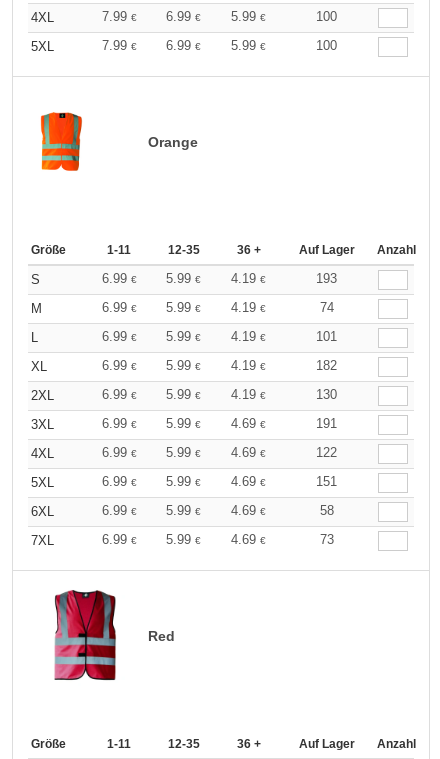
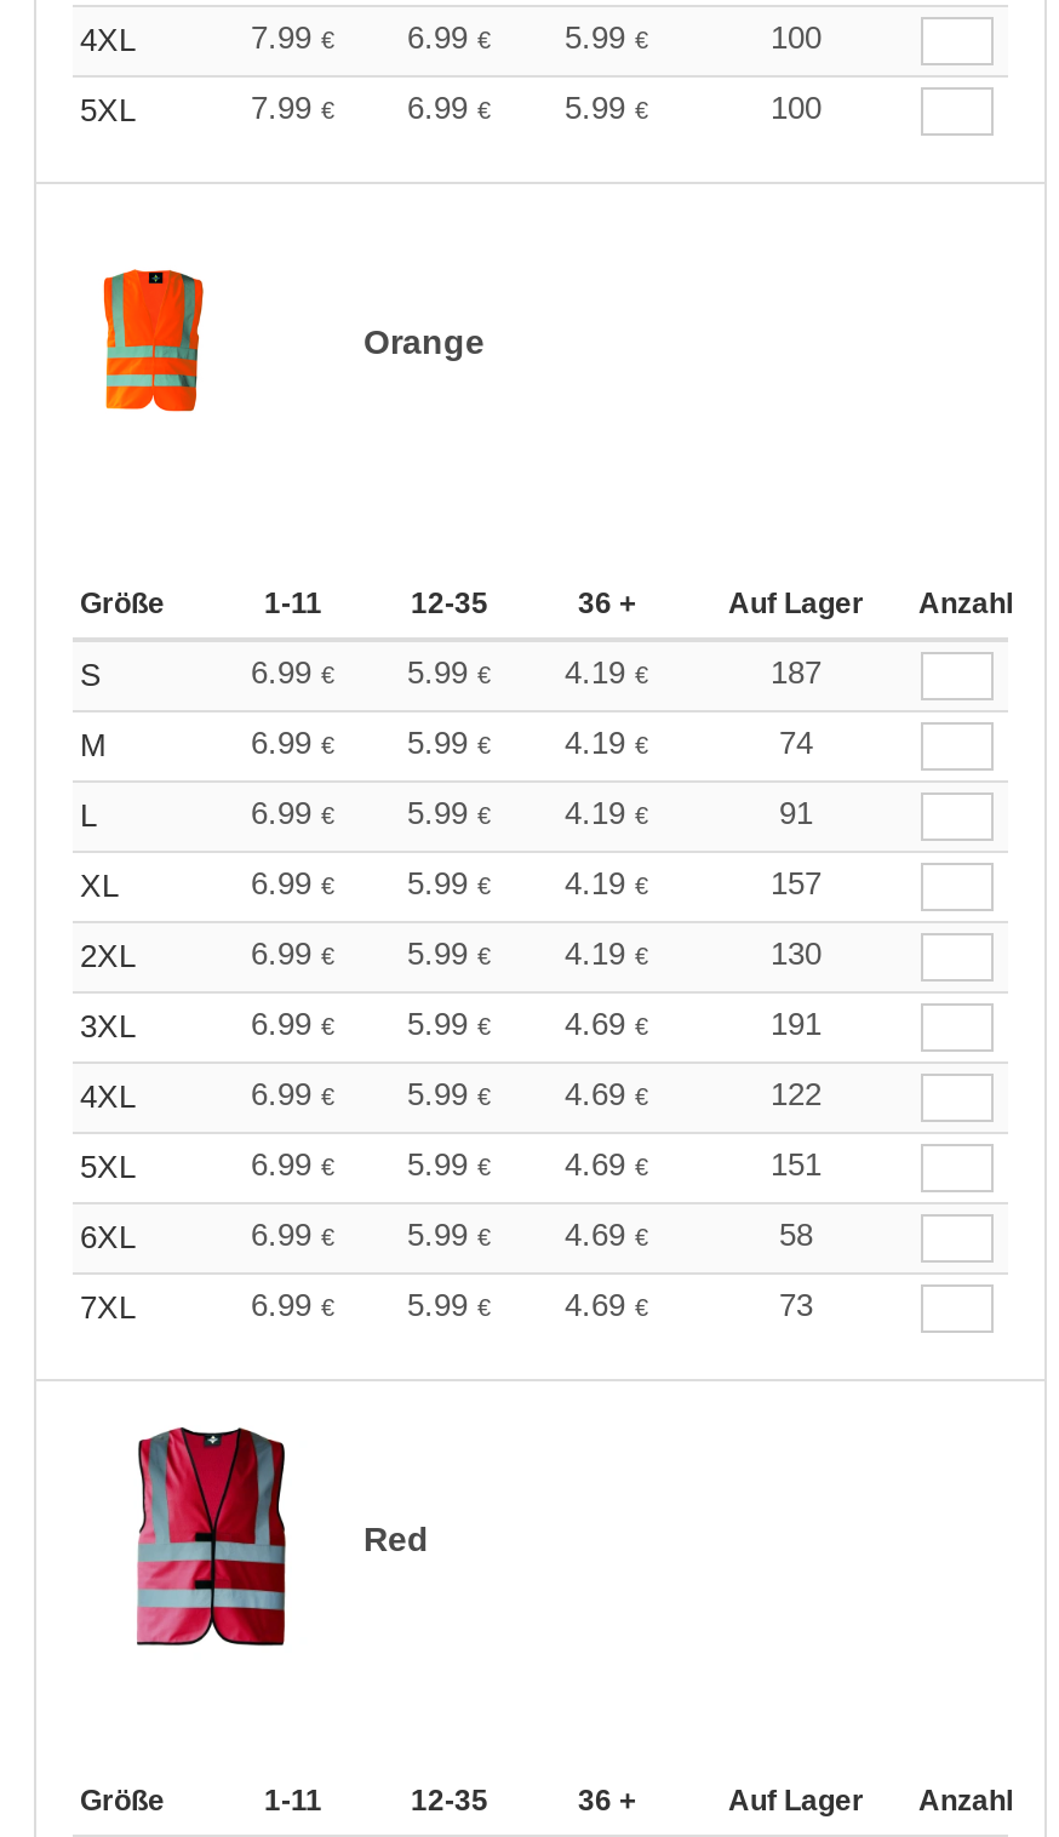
[316,271,337,286] 193 -> [771,655,822,691] 187
[316,329,337,344] 101 -> [779,796,813,832] 91
[316,358,337,373] 182 -> [771,866,822,902] 157

